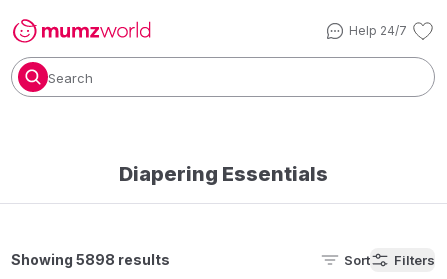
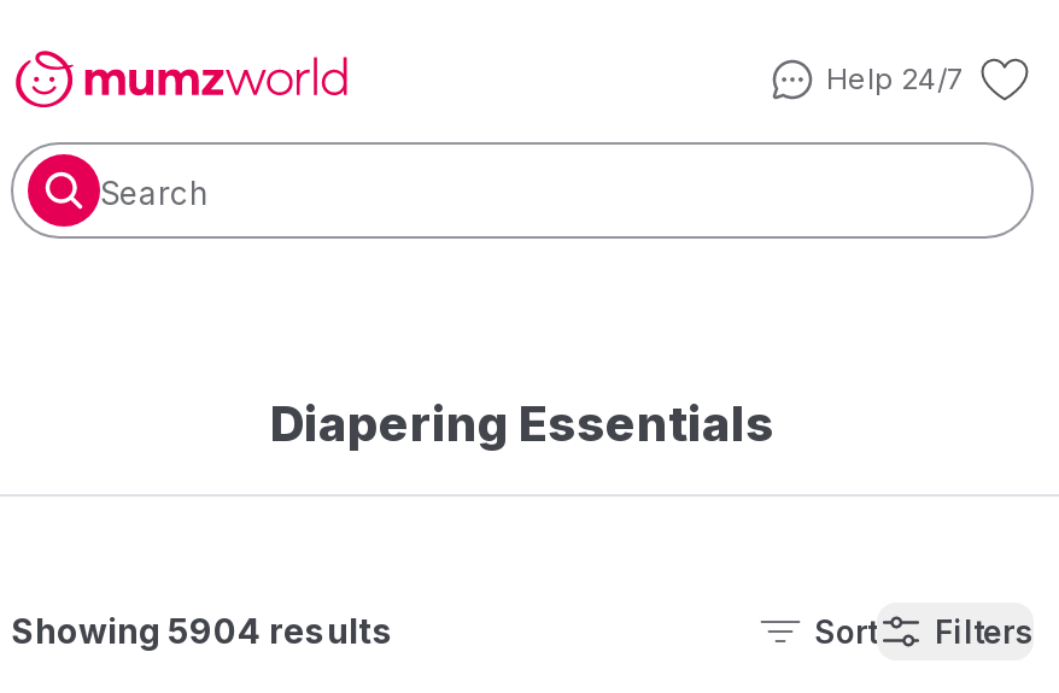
[11,251,170,268] Showing 5898 results -> [11,610,394,651] Showing 5904 results

